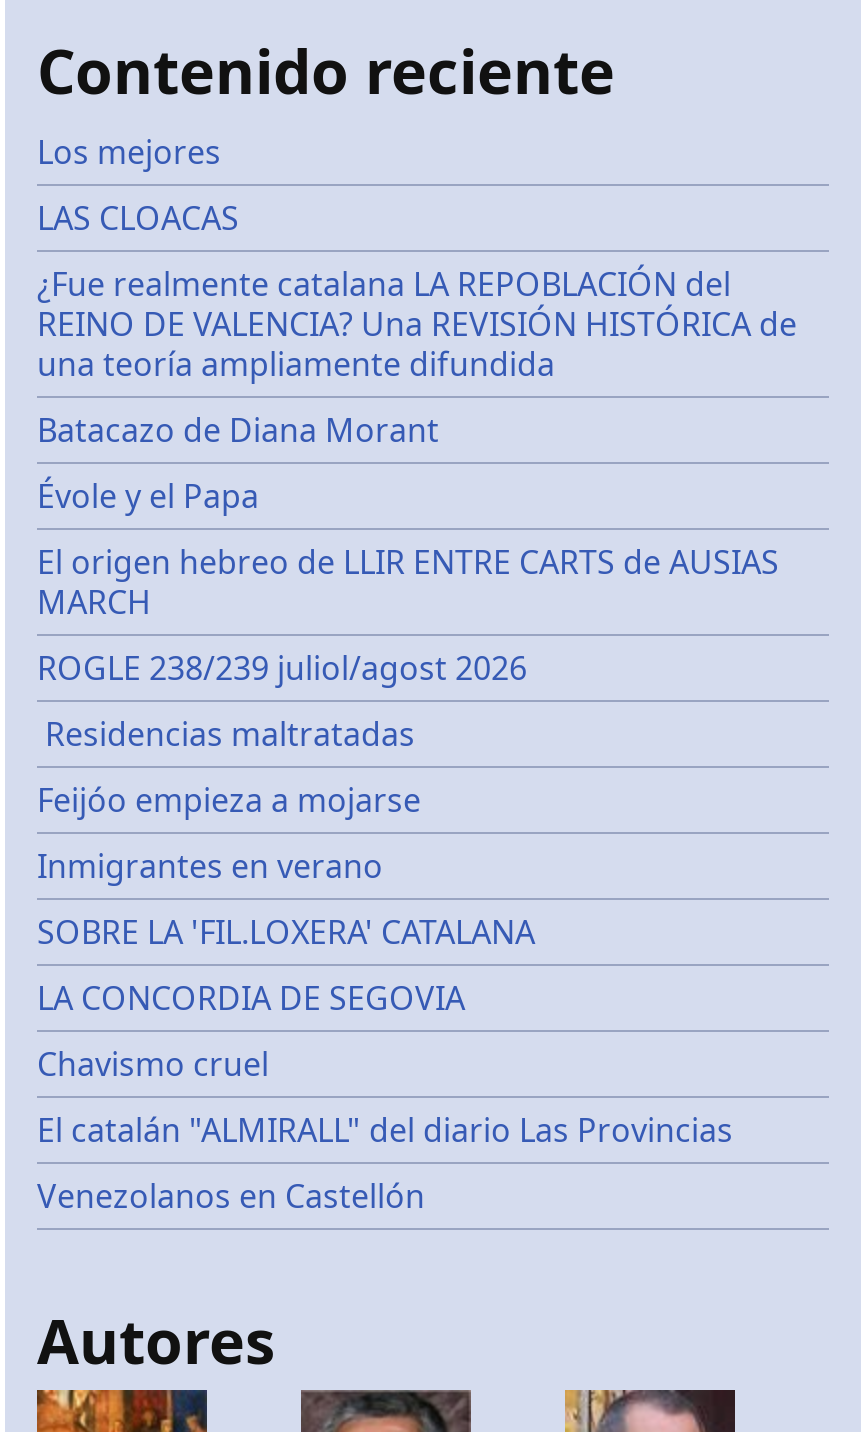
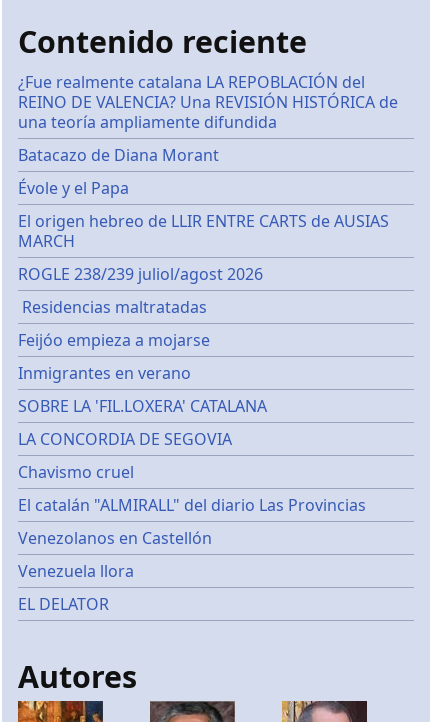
[37,131,239,241] Los mejores | LAS CLOACAS -> none
moved [37,263,797,1219] -> [18,71,398,549]: ¿Fue realmente catalana LA REPOBLACIÓN del | REINO DE VALENCIA? Una REVISIÓN HISTÓRICA de | una teoría ampliamente difundida | ... | El catalán "ALMIRALL" del diario Las Provincias | Venezolanos en Castellón
none -> [18,560,134,615] Venezuela llora | EL DELATOR

